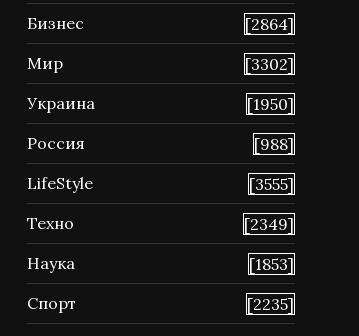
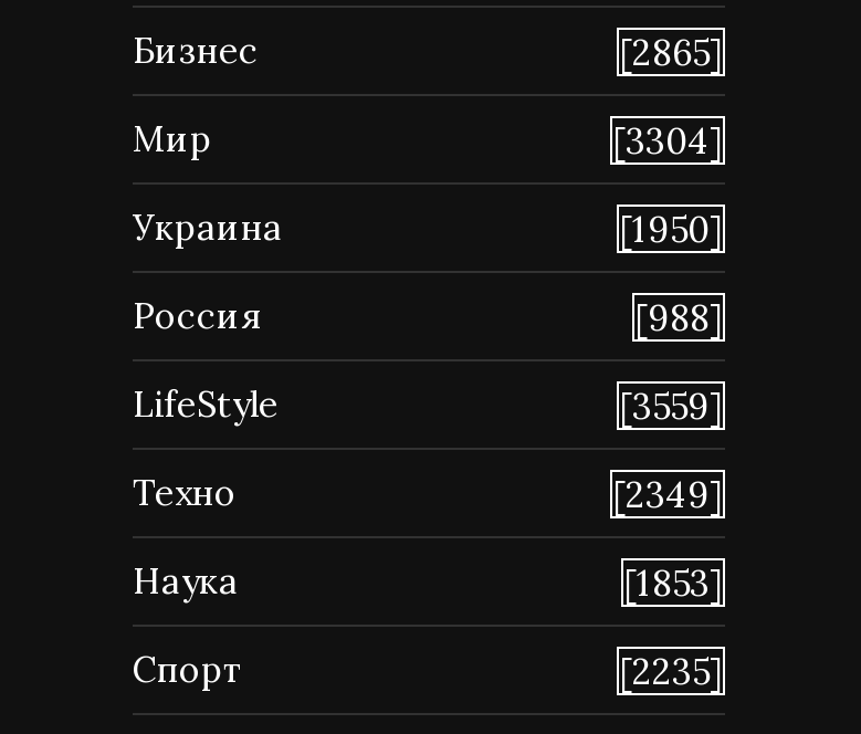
[245,14,294,34] [2864] -> [619,30,723,74] [2865]
[245,54,294,74] [3302] -> [612,118,723,162] [3304]
[249,174,294,194] [3555] -> [619,384,723,428] [3559]

